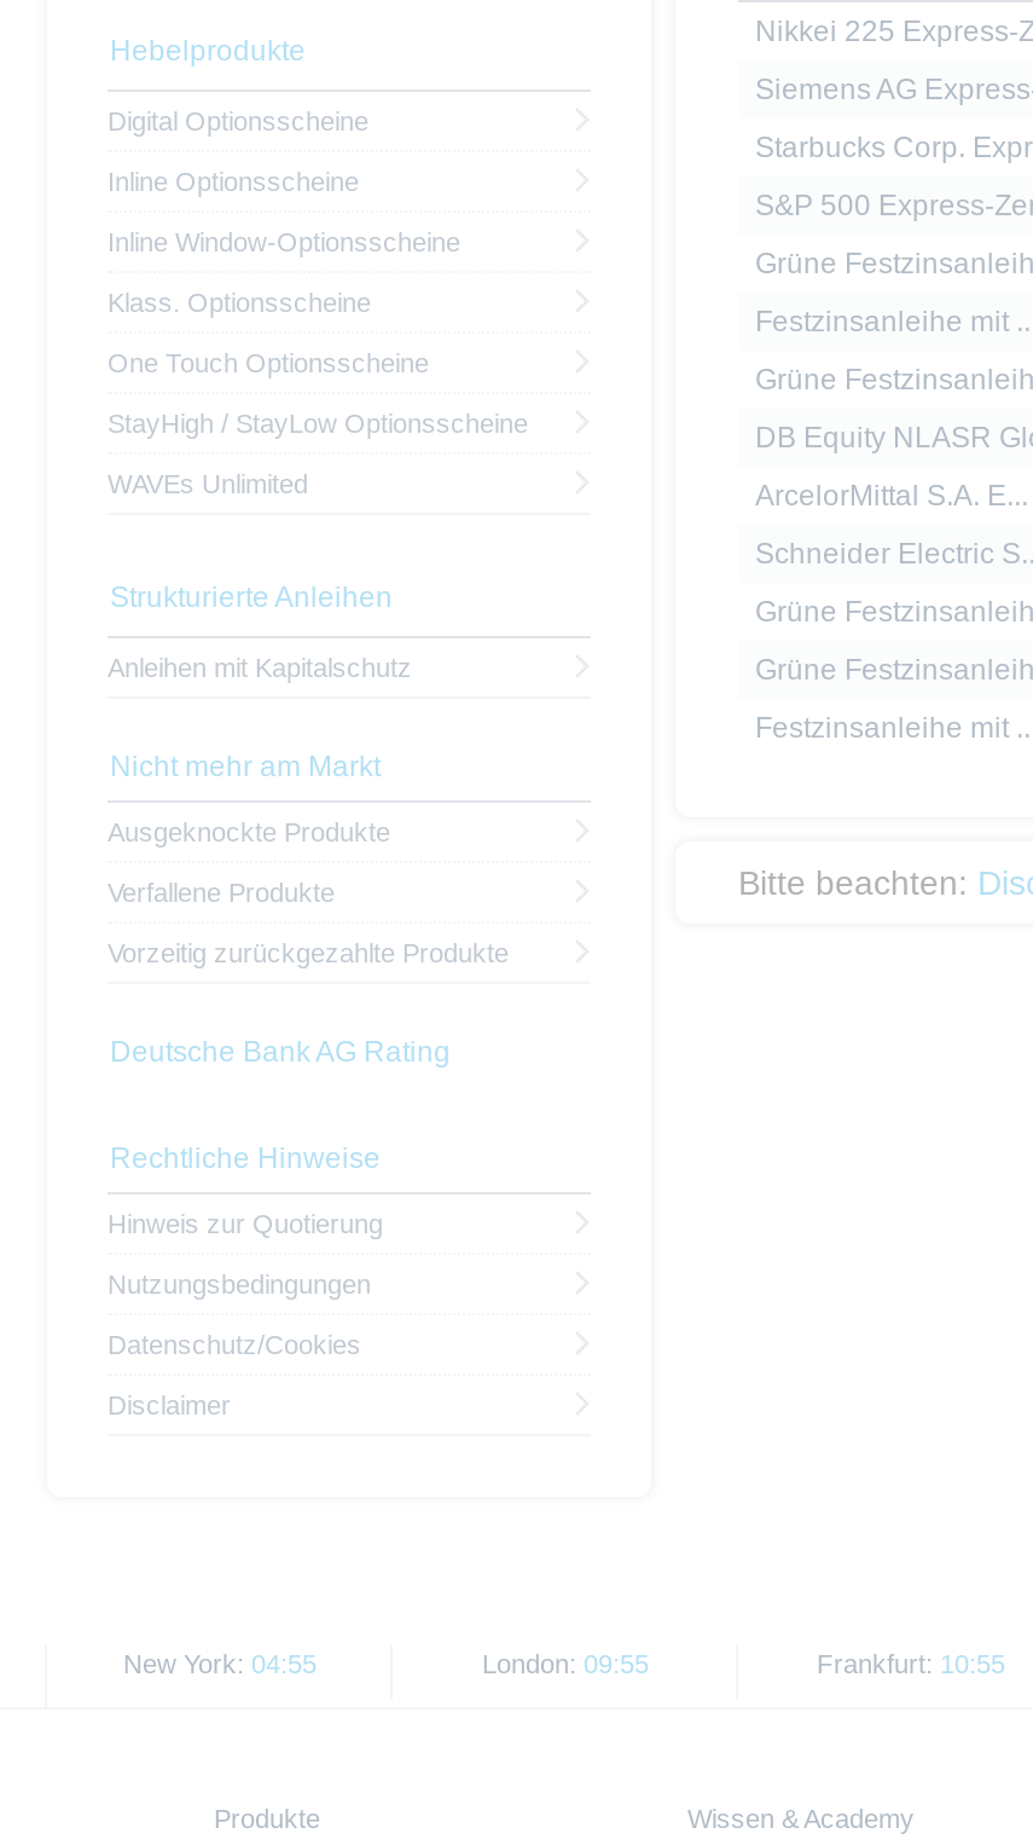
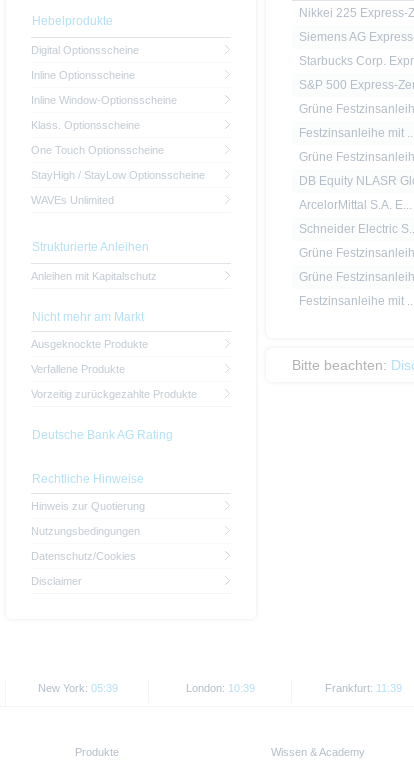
[123,1650,317,1679] New York: 04:55 -> [37,682,117,694] New York: 05:39
[482,1650,649,1679] London: 09:55 -> [186,682,255,694] London: 10:39
[817,1650,1005,1679] Frankfurt: 10:55 -> [325,682,402,694] Frankfurt: 11:39

